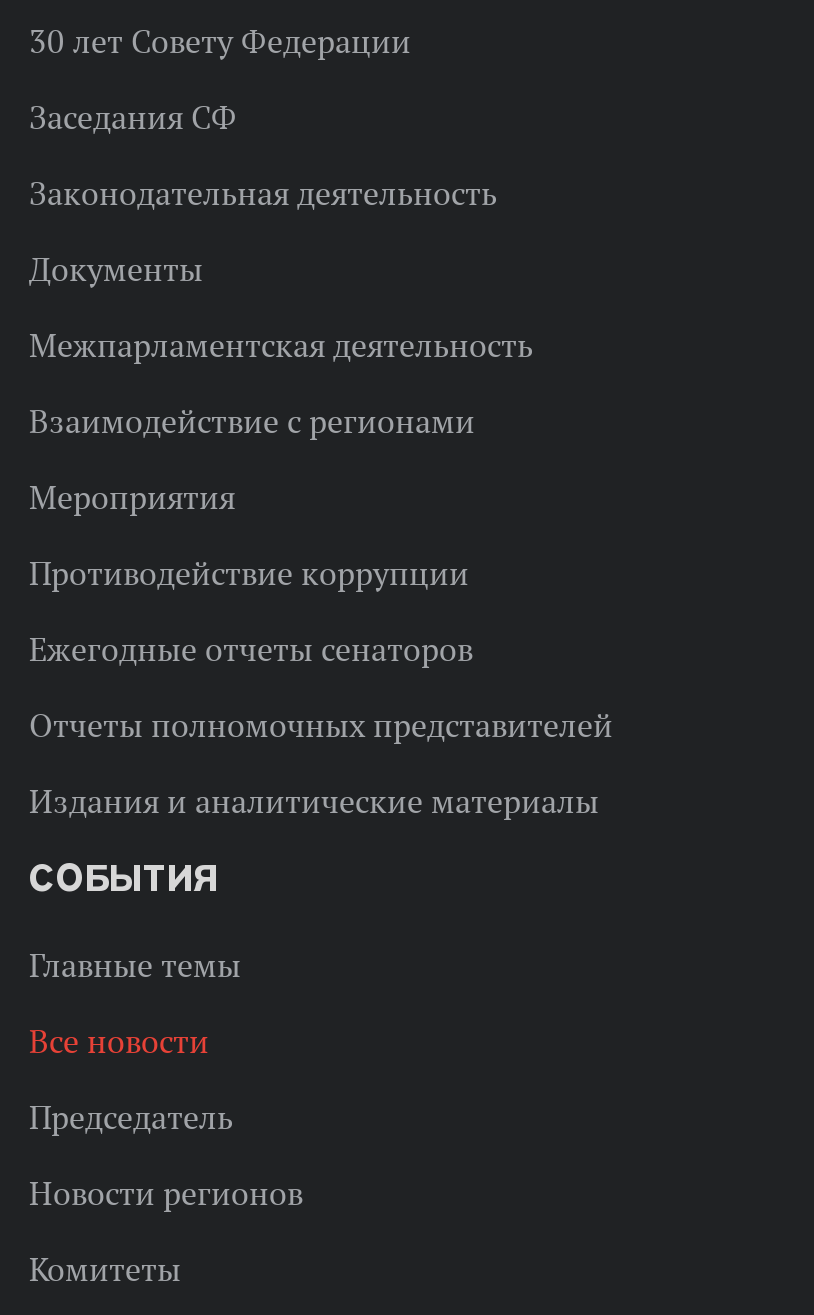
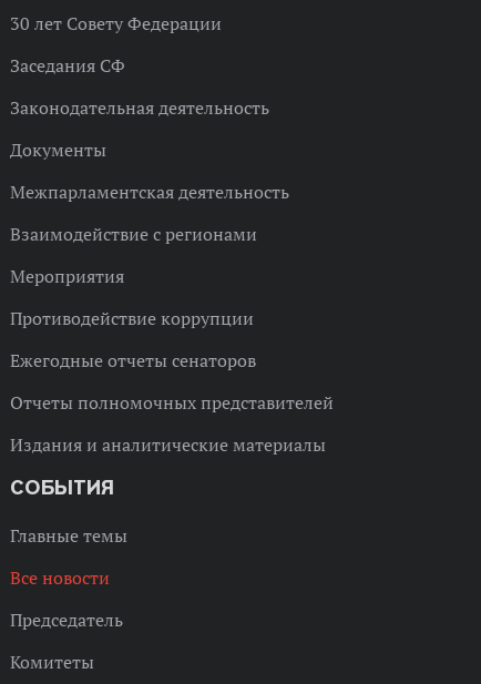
[29,1173,303,1213] Новости регионов -> none

